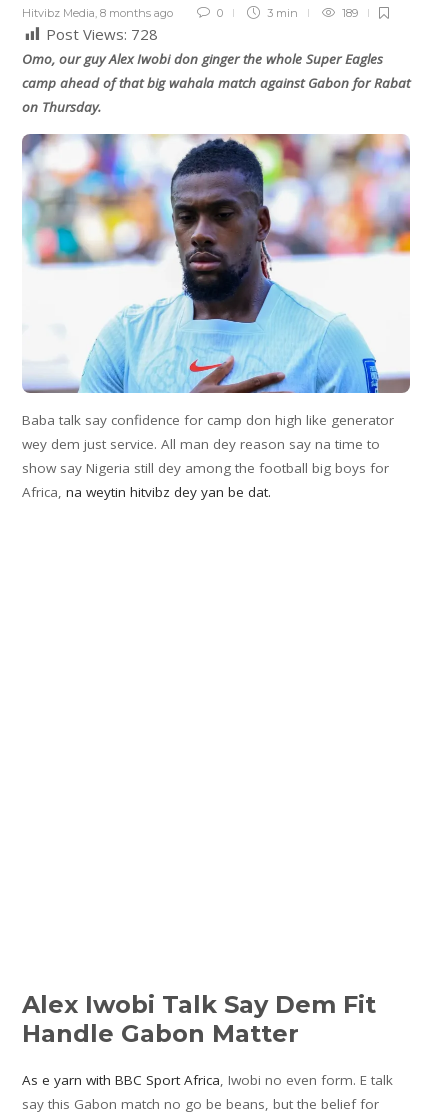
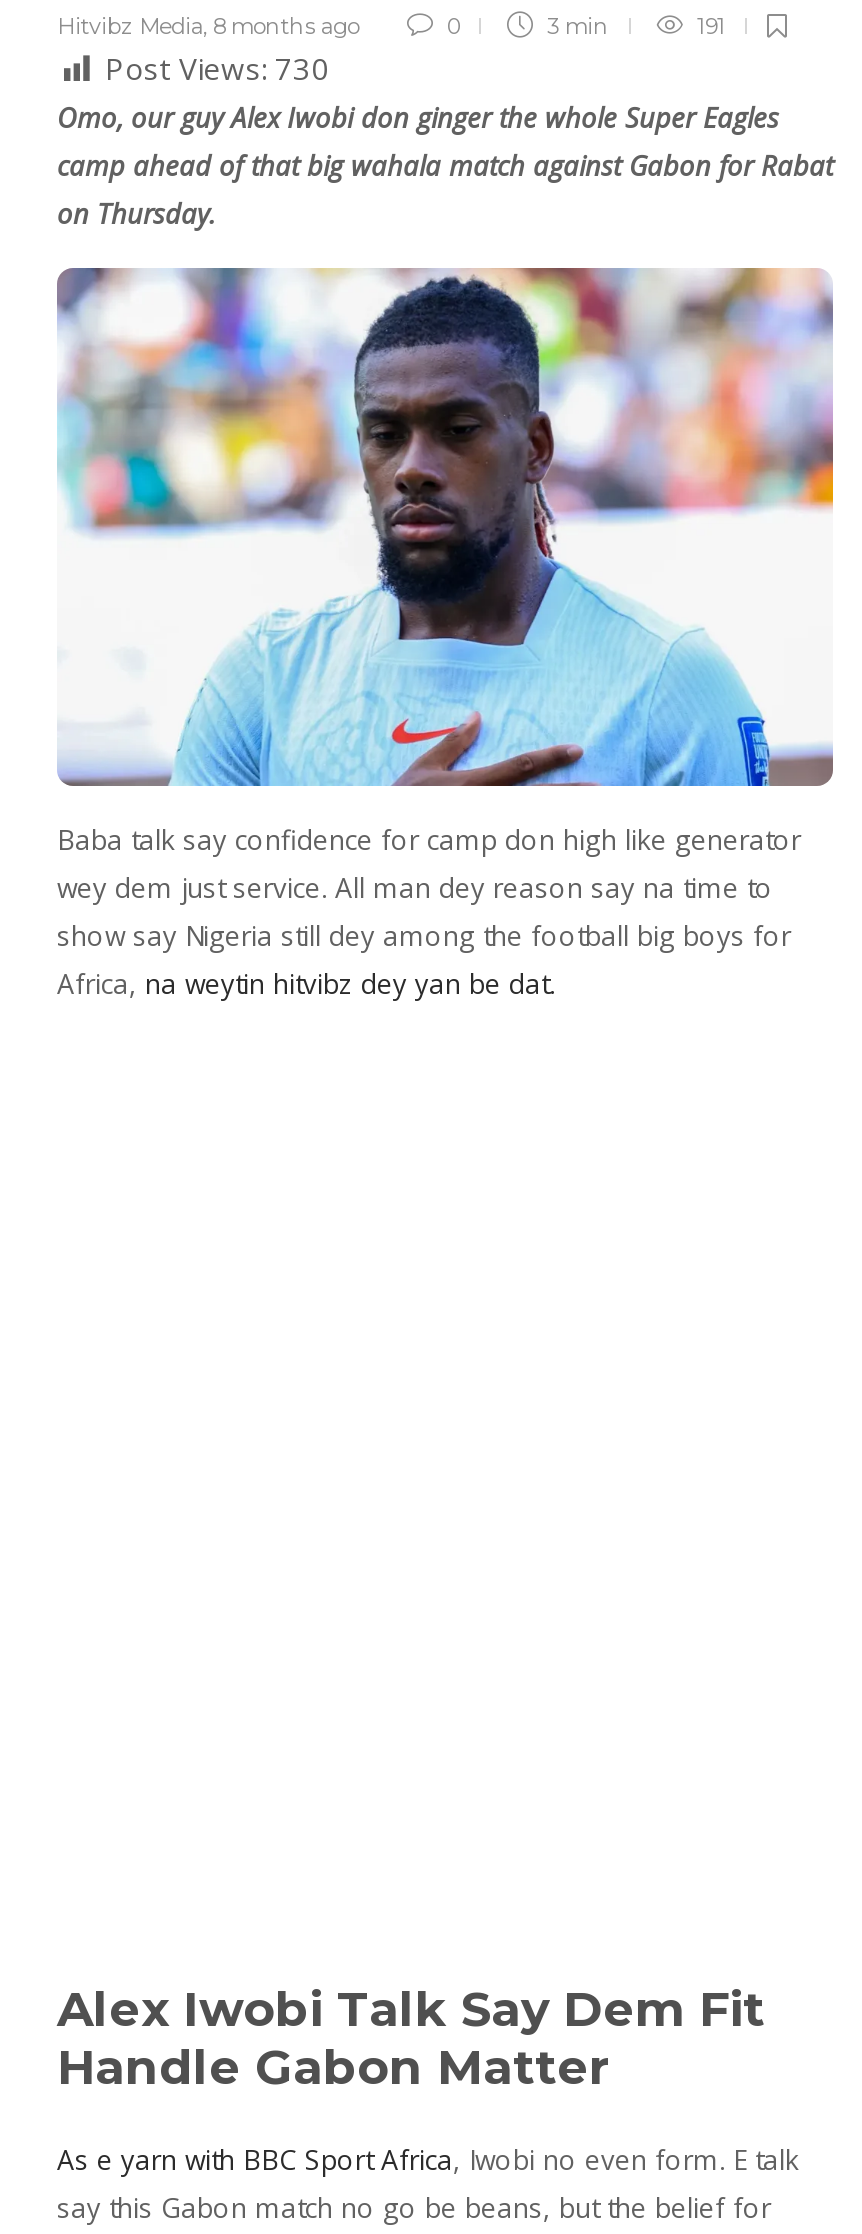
[339,6,358,20] 189 -> [691,12,725,40] 191
[46,24,158,44] Post Views: 728 -> [105,48,329,88] Post Views: 730

